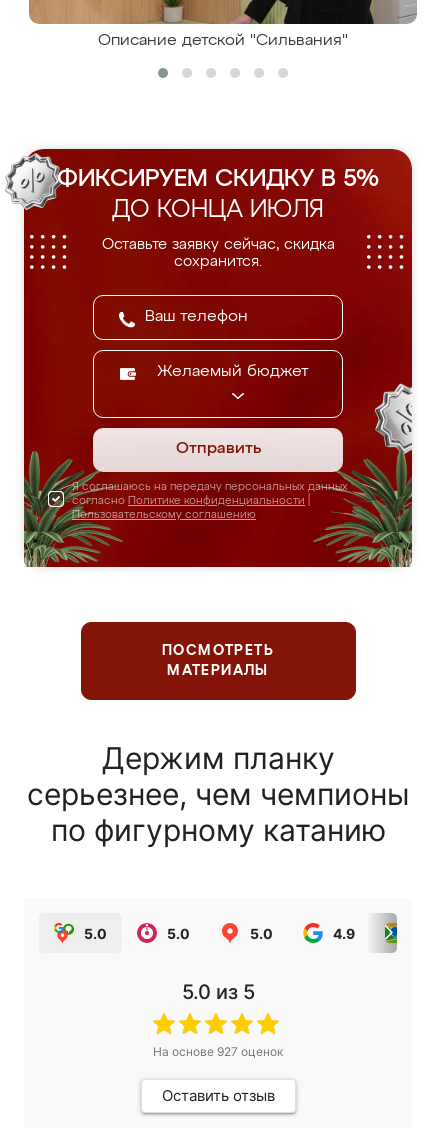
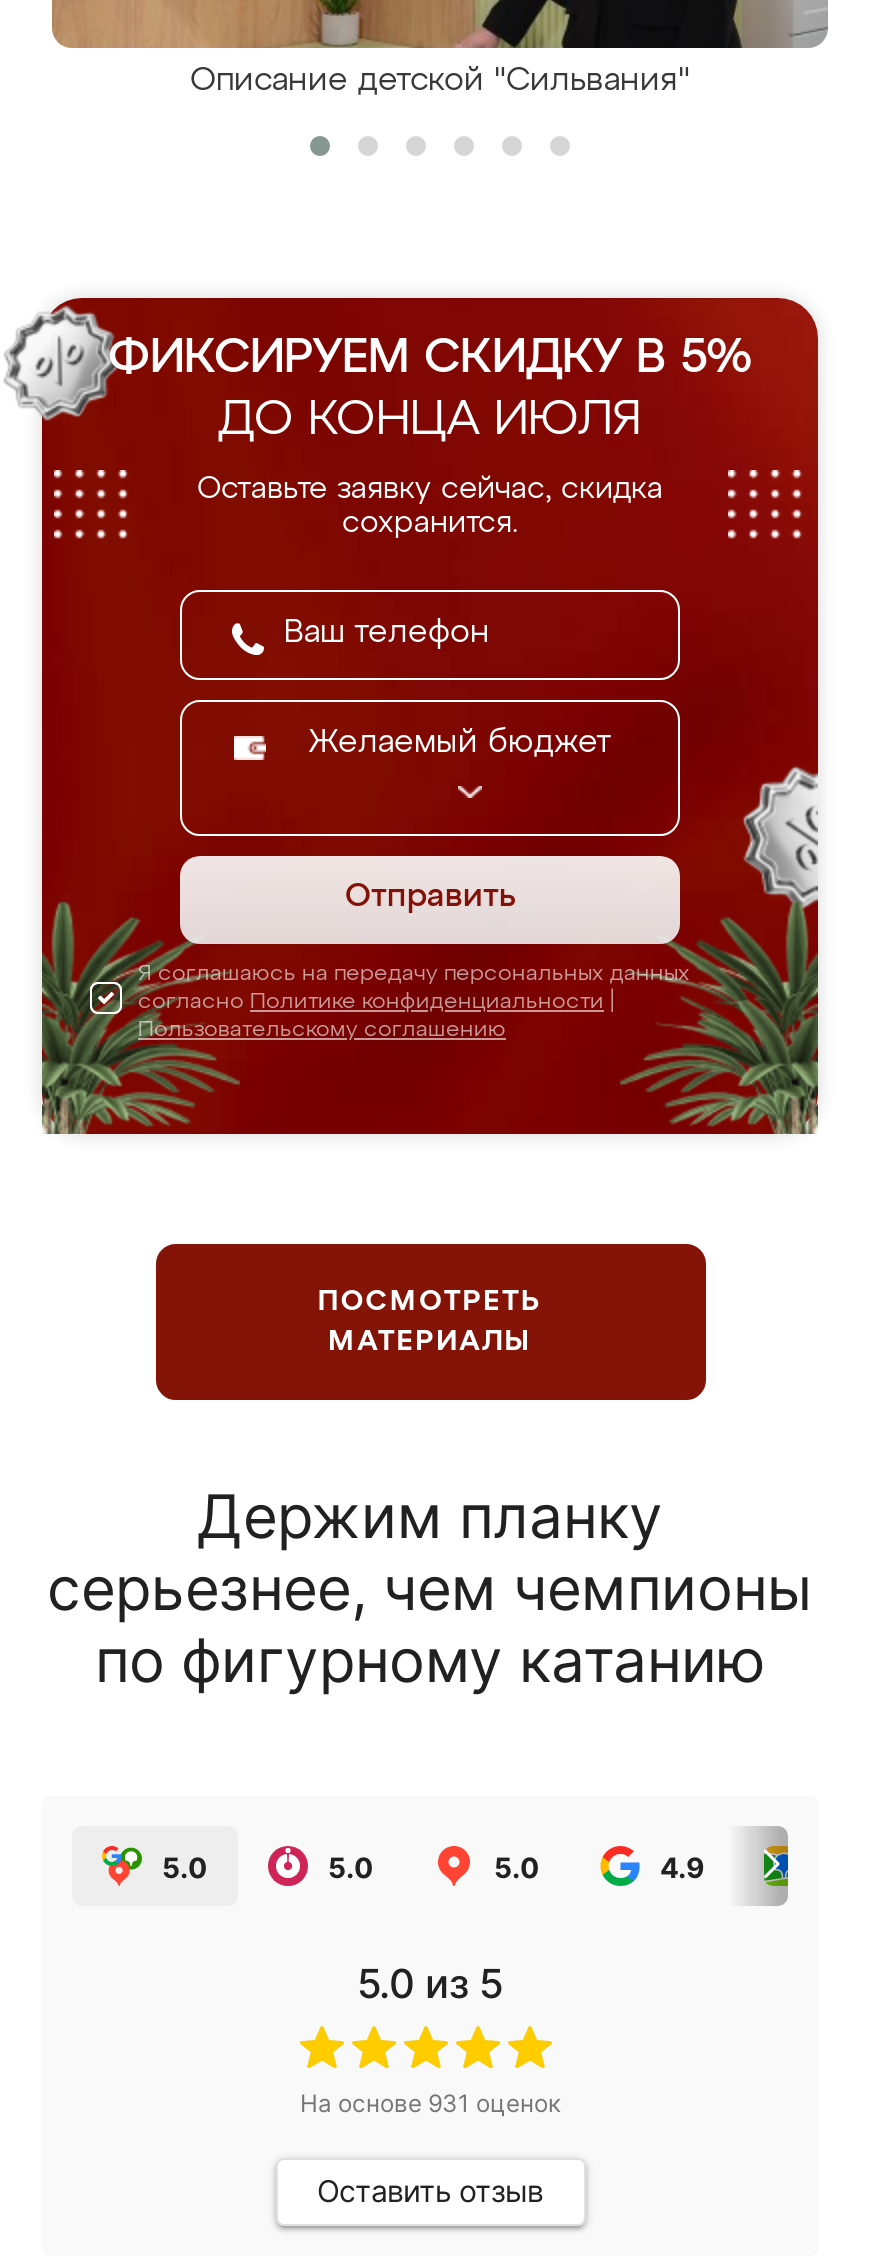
[153,1044,283,1059] На основе 927 оценок -> [300,2088,560,2118] На основе 931 оценок

